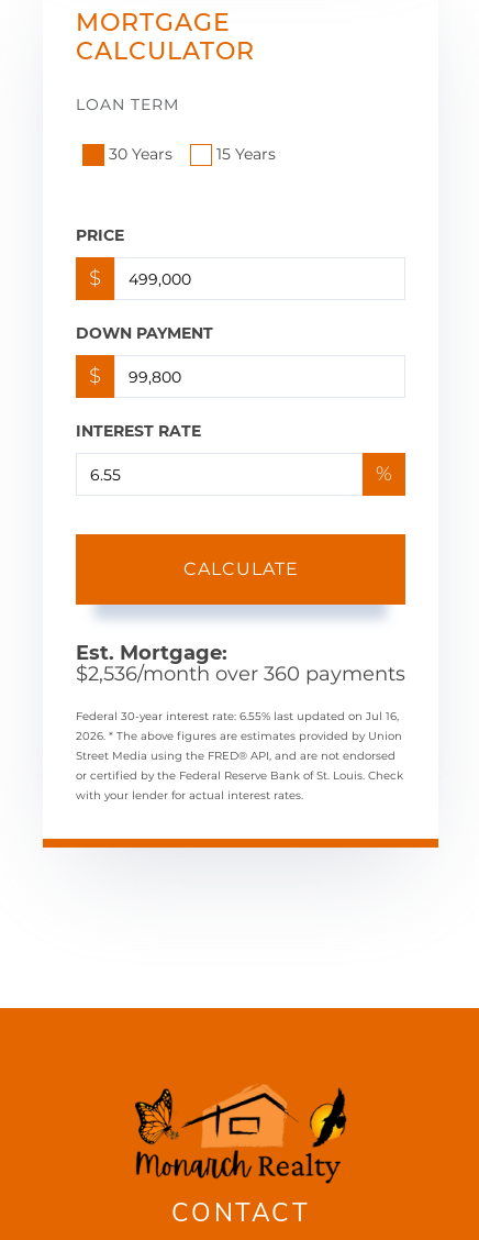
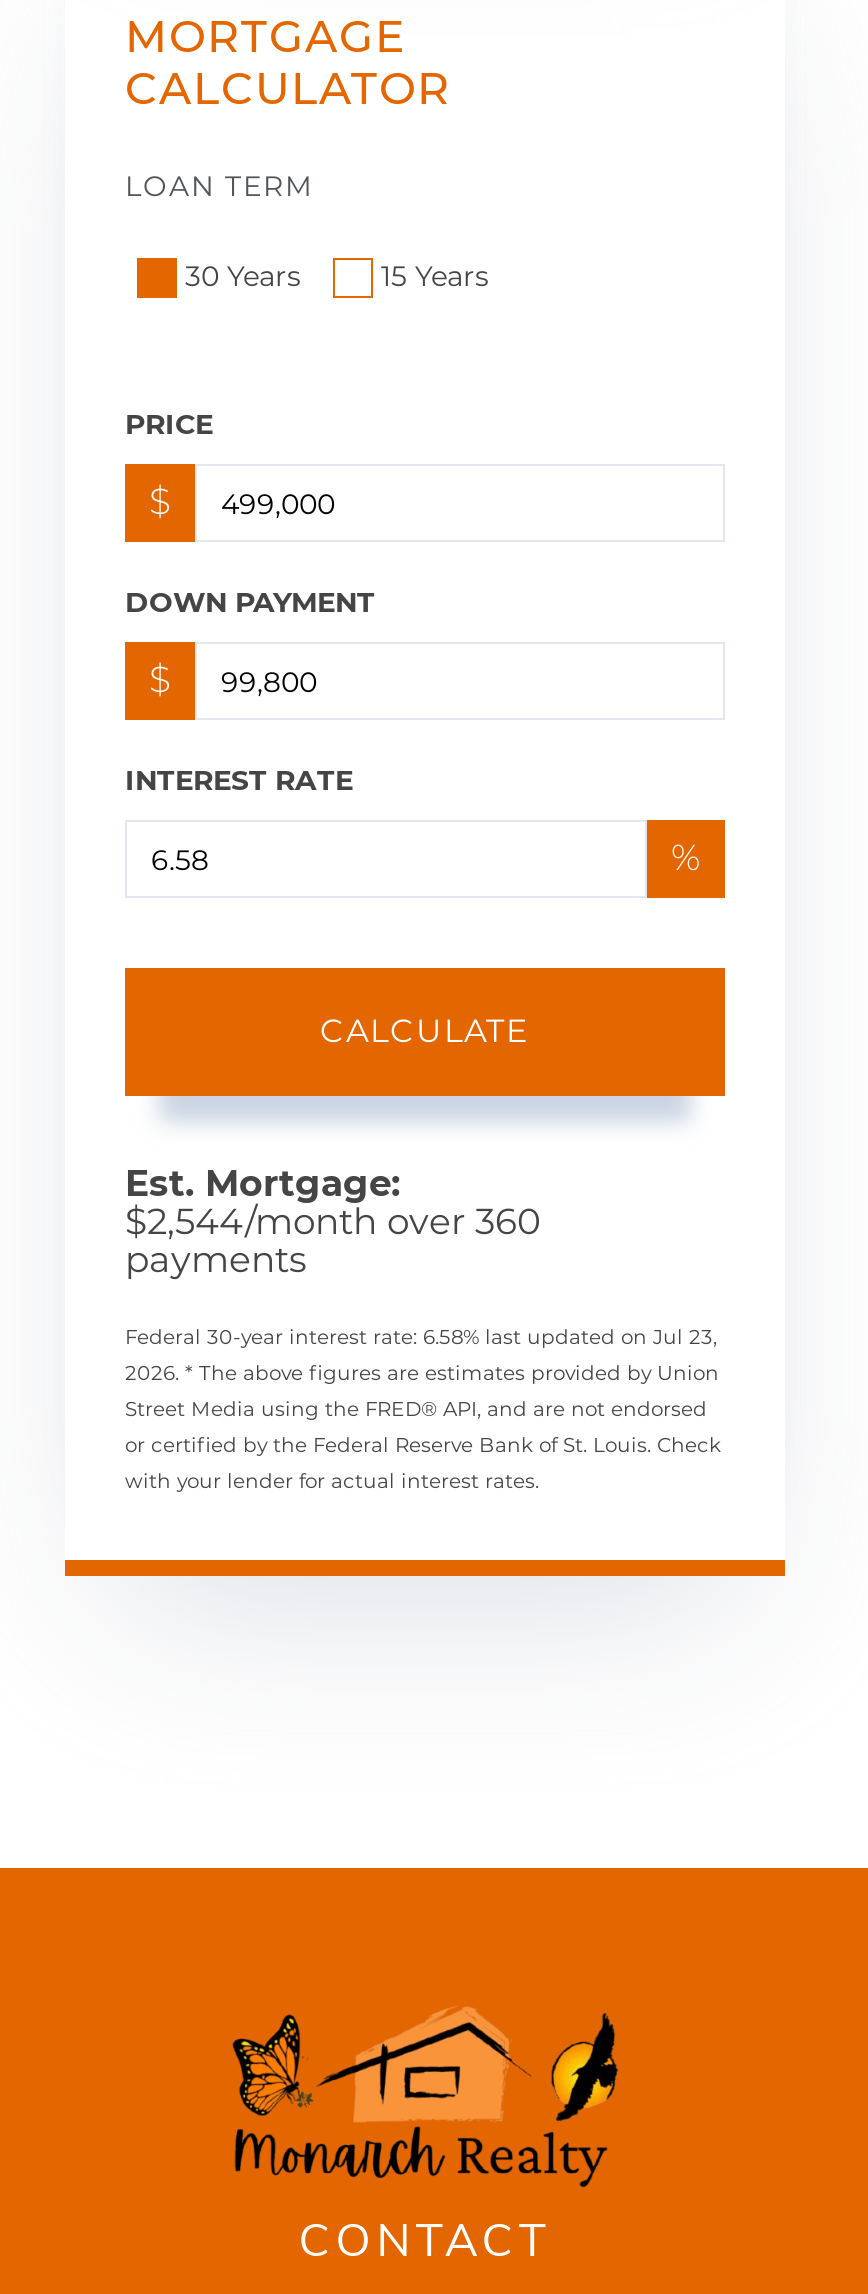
[76,662,405,686] $2,536/month over 360 payments -> [125,1201,541,1283] $2,544/month over 360 | payments
[76,709,399,724] Federal 30-year interest rate: 6.55% last updated on Jul 16, -> [125,1325,717,1351] Federal 30-year interest rate: 6.58% last updated on Jul 23,

